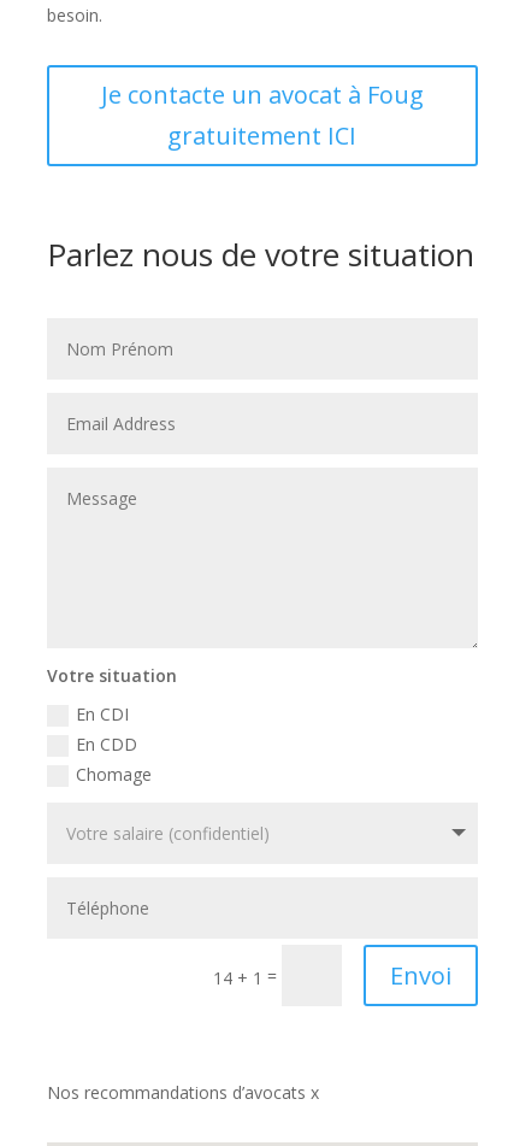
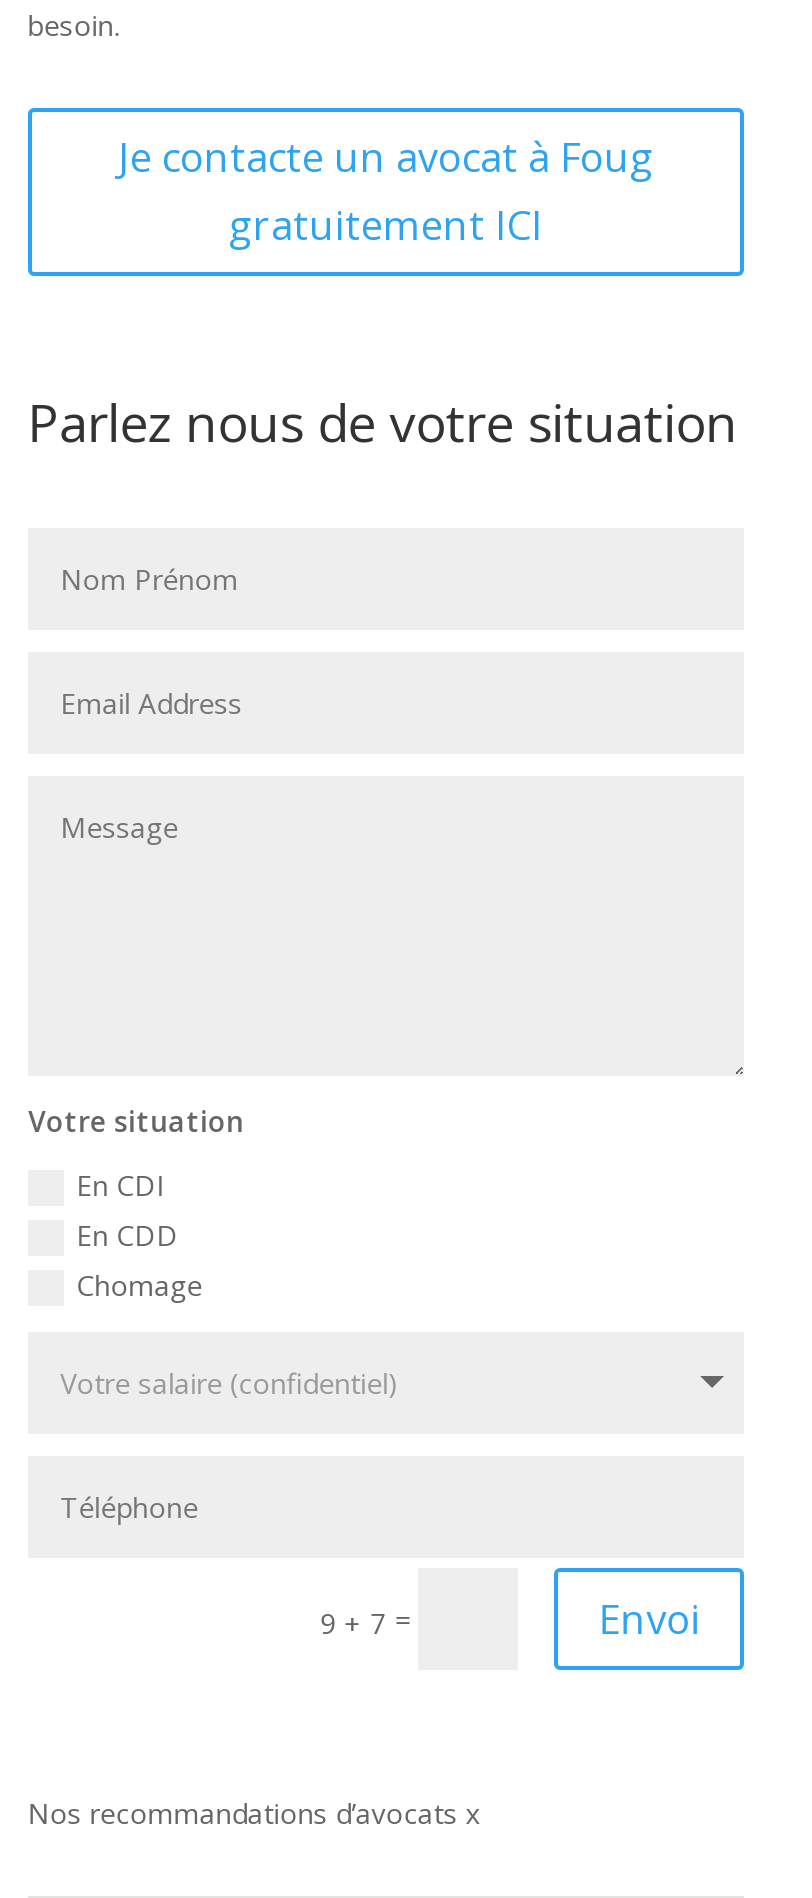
[213,964,282,989] 14 + 1 = -> [320,1601,418,1642] 9 + 7 =

